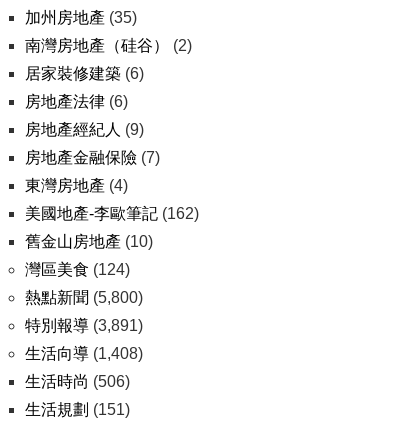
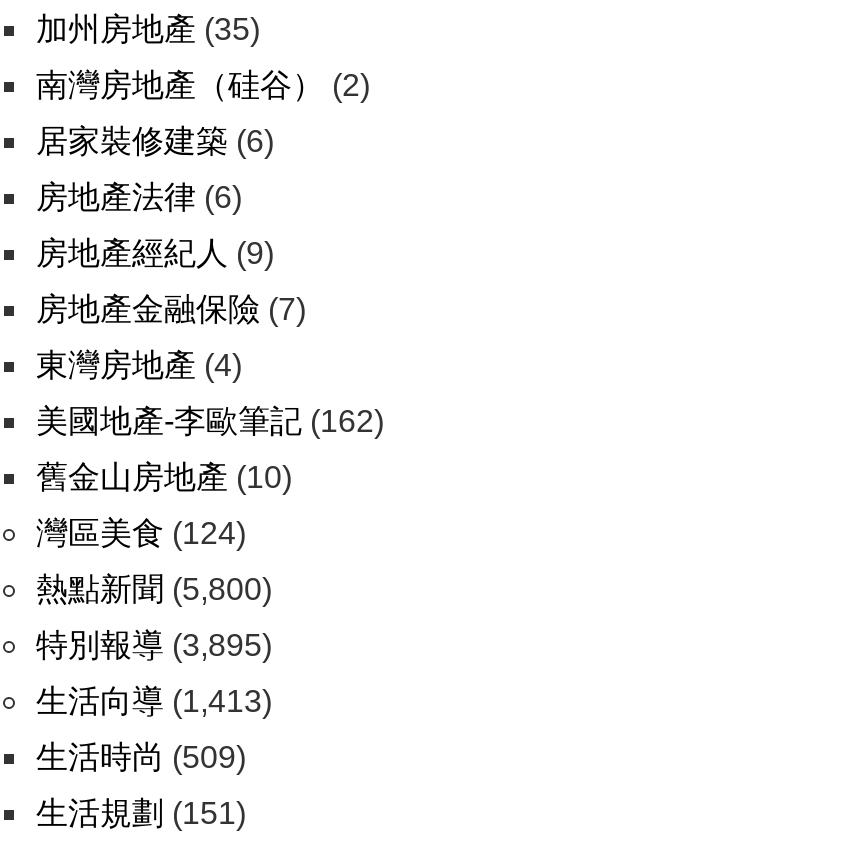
[25,317,143,334] 特別報導(3,891) -> [36,628,272,662] 特別報導(3,895)
[25,345,143,362] 生活向導(1,408) -> [36,684,272,718] 生活向導(1,413)
[25,373,130,390] 生活時尚(506) -> [36,740,246,774] 生活時尚(509)

